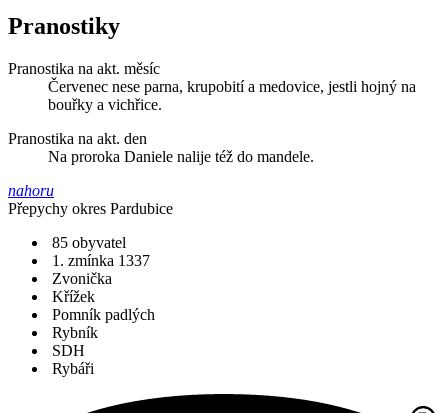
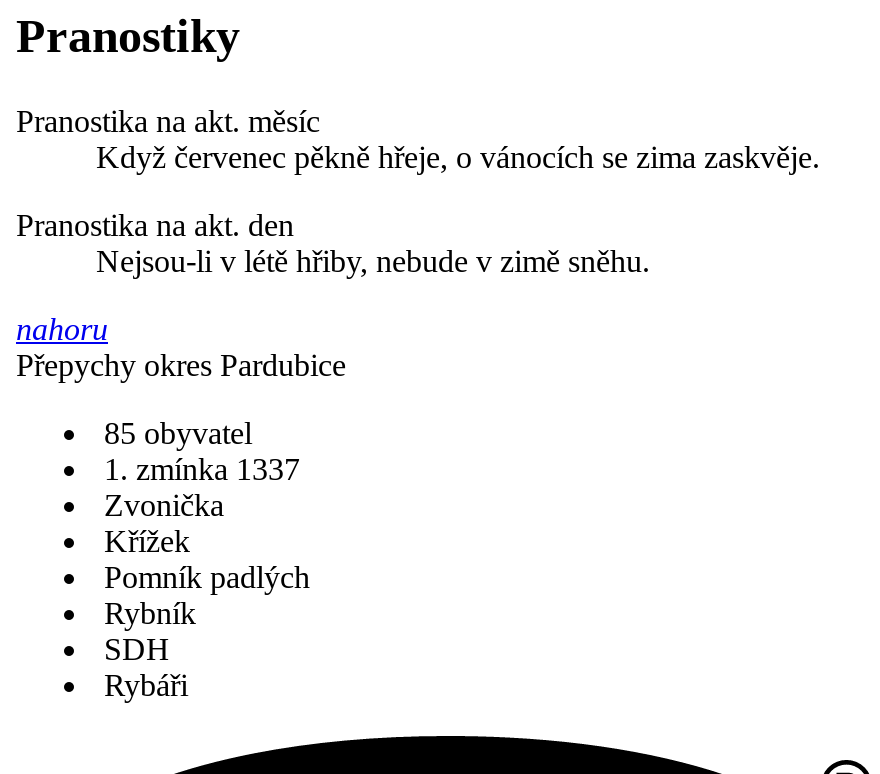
[48,77,416,112] Červenec nese parna, krupobití a medovice, jestli hojný na | bouřky a vichřice. -> [96,139,820,173] Když červenec pěkně hřeje, o vánocích se zima zaskvěje.
[48,147,314,164] Na proroka Daniele nalije též do mandele. -> [96,243,650,277] Nejsou-li v létě hřiby, nebude v zimě sněhu.

